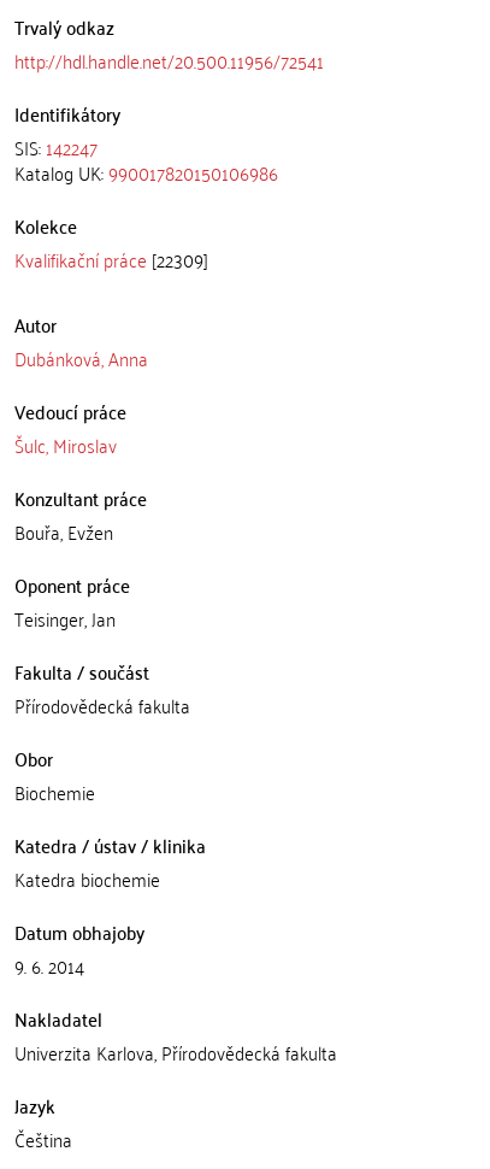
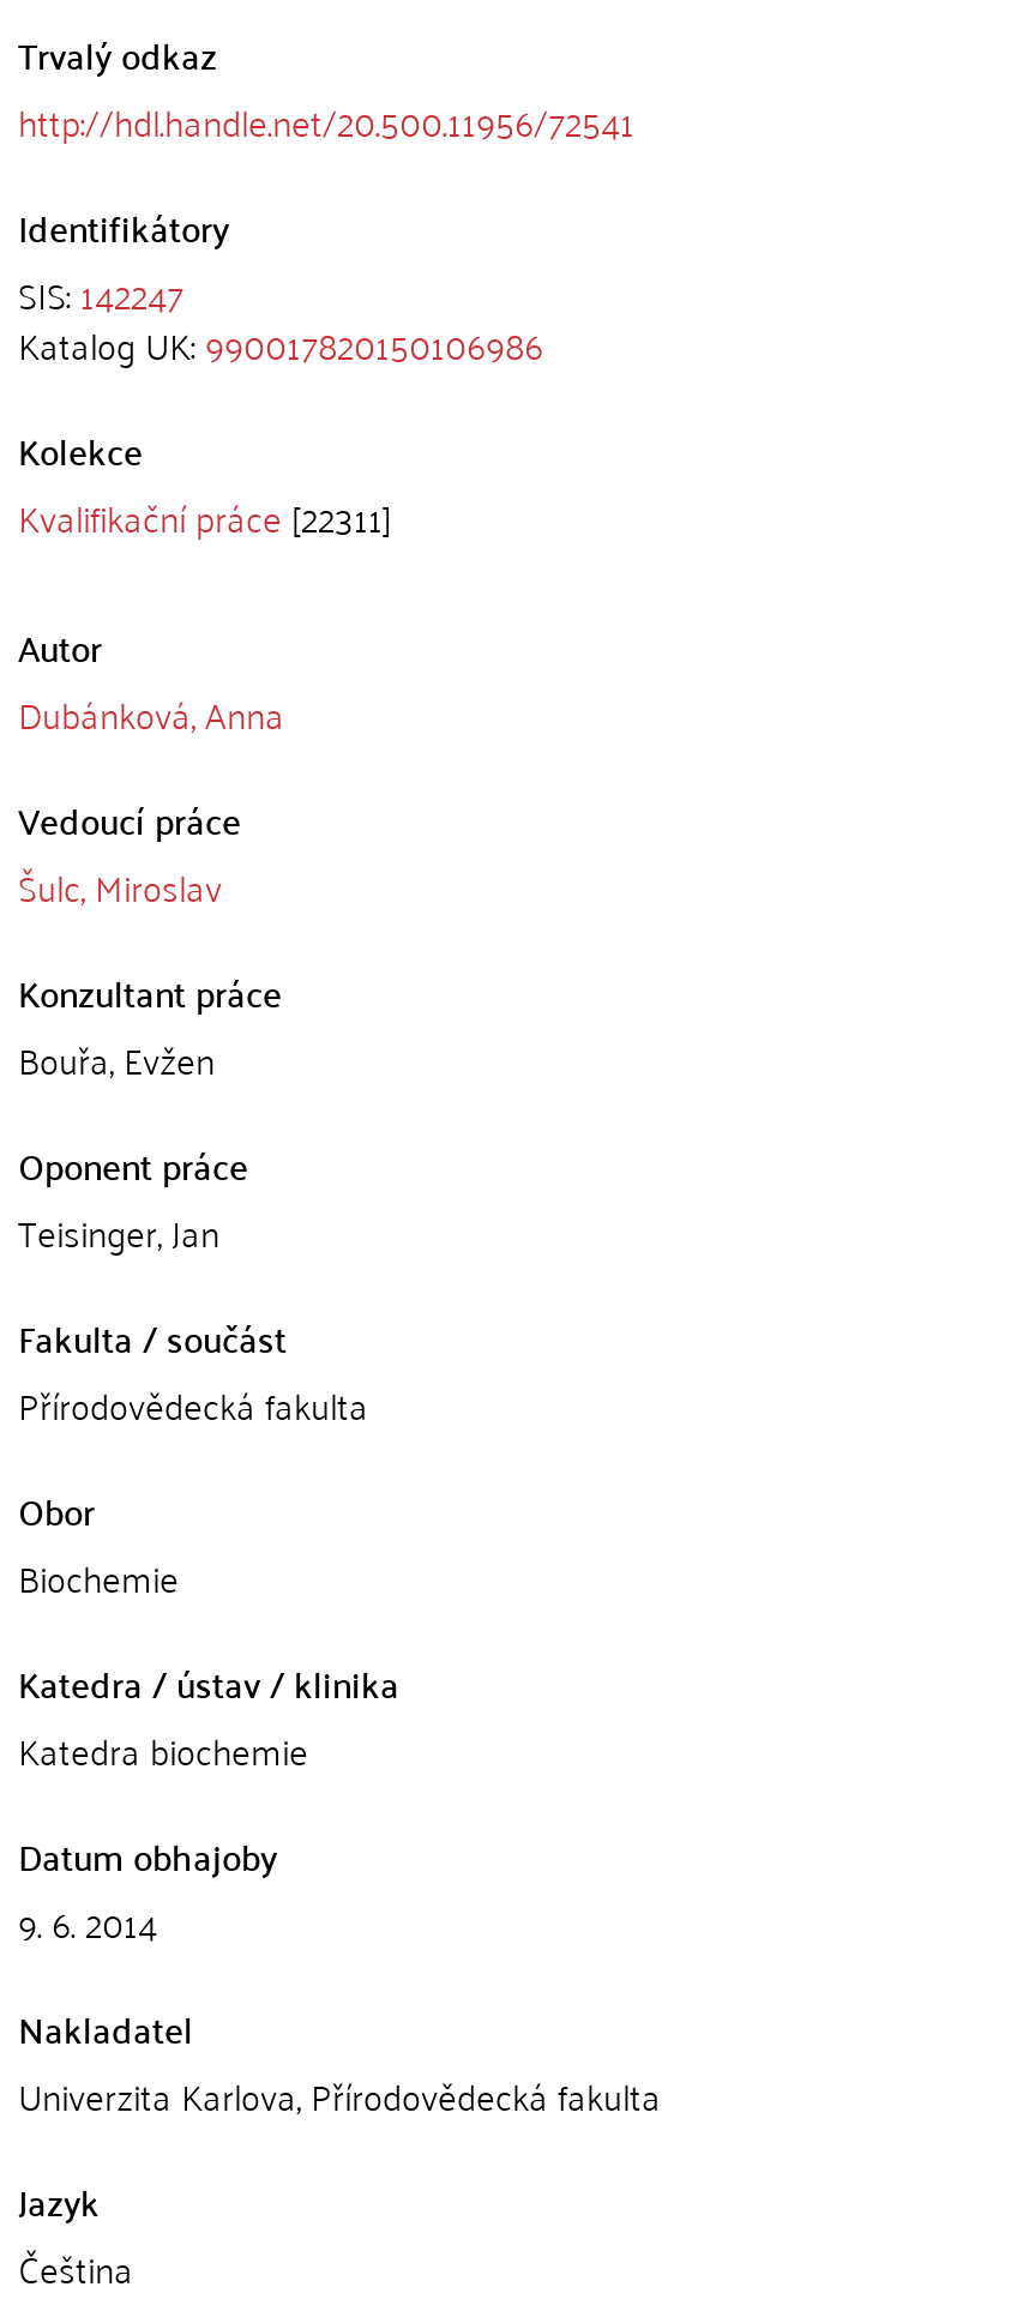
[14,242,208,276] Kvalifikační práce [22309] -> [18,482,392,549] Kvalifikační práce [22311]

